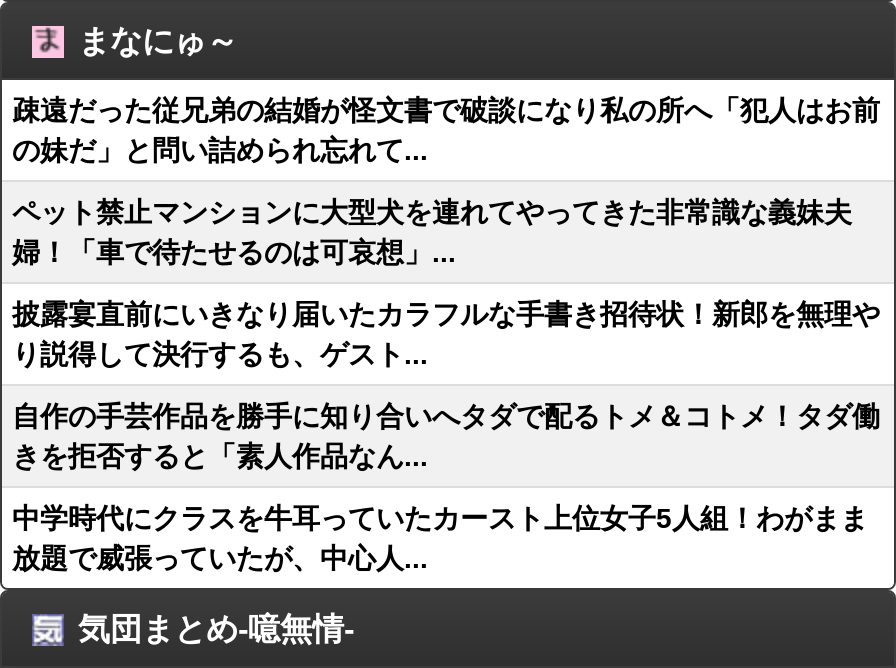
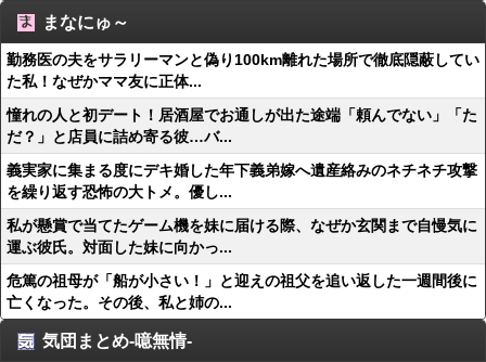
[12,94,880,166] 疎遠だった従兄弟の結婚が怪文書で破談になり私の所へ「犯人はお前 | の妹だ」と問い詰められ忘れて... -> [7,51,479,90] 勤務医の夫をサラリーマンと偽り100km離れた場所で徹底隠蔽してい | た私！なぜかママ友に正体...
[12,196,852,268] ペット禁止マンションに大型犬を連れてやってきた非常識な義妹夫 | 婦！「車で待たせるのは可哀想」... -> [7,106,477,145] 憧れの人と初デート！居酒屋でお通しが出た途端「頼んでない」「た | だ？」と店員に詰め寄る彼…バ...
[12,298,880,370] 披露宴直前にいきなり届いたカラフルな手書き招待状！新郎を無理や | り説得して決行するも、ゲスト... -> [7,161,477,201] 義実家に集まる度にデキ婚した年下義弟嫁へ遺産絡みのネチネチ攻撃 | を繰り返す恐怖の大トメ。優し...
[12,400,880,472] 自作の手芸作品を勝手に知り合いへタダで配るトメ＆コトメ！タダ働 | きを拒否すると「素人作品なん... -> [7,217,477,256] 私が懸賞で当てたゲーム機を妹に届ける際、なぜか玄関まで自慢気に | 運ぶ彼氏。対面した妹に向かっ...
[12,502,868,574] 中学時代にクラスを牛耳っていたカースト上位女子5人組！わがまま | 放題で威張っていたが、中心人... -> [7,272,477,311] 危篤の祖母が「船が小さい！」と迎えの祖父を追い返した一週間後に | 亡くなった。その後、私と姉の...

